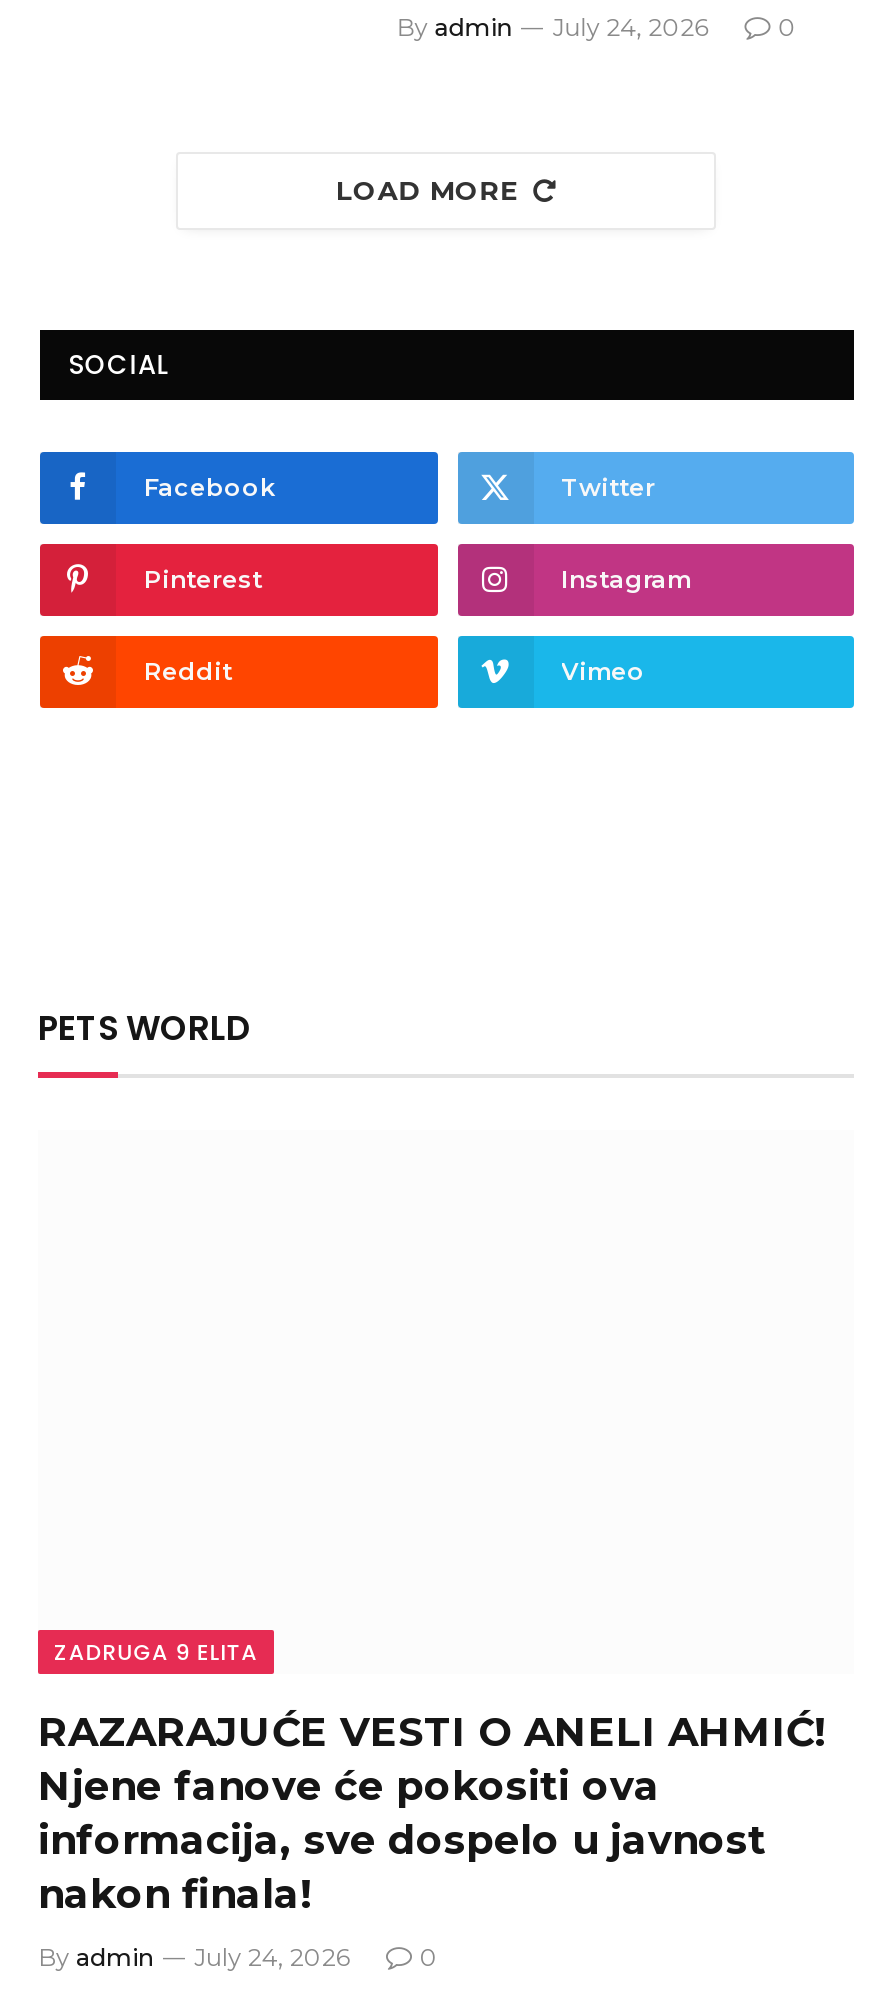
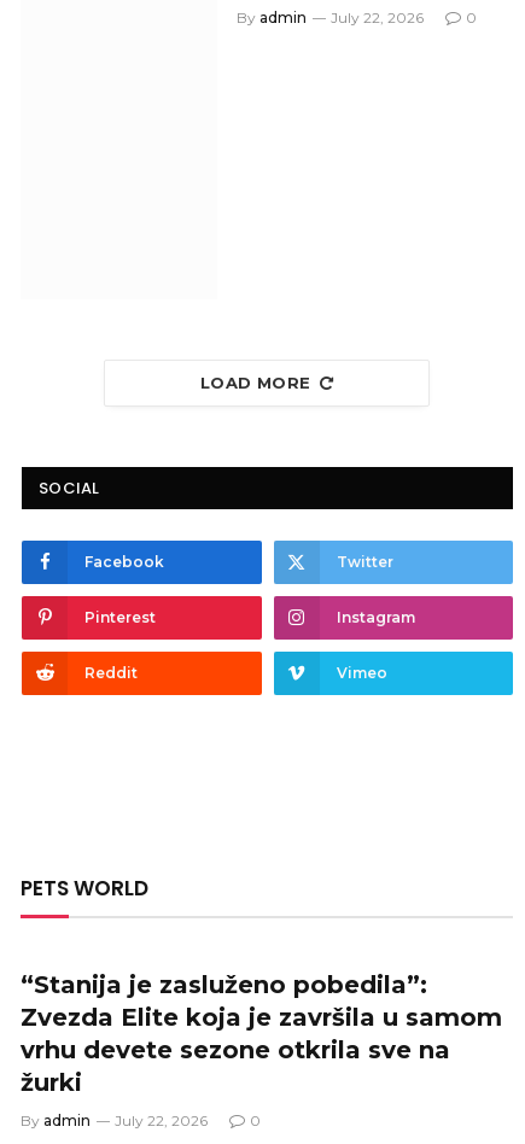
[396,12,708,42] By admin July 24, 2026 -> [237,8,424,26] By admin July 22, 2026
moved [38,174,691,1052] -> [21,373,415,902]: LOAD MORE | SOCIAL | Facebook | ... | Vimeo | PETS WORLD
[38,1636,826,1918] ZADRUGA 9 ELITA | RAZARAJUĆE VESTI O ANELI AHMIĆ! | Njene fanove će pokositi ova | informacija, sve dospelo u javnost | nakon finala! -> [21,970,502,1097] “Stanija je zasluženo pobedila”: | Zvezda Elite koja je završila u samom | vrhu devete sezone otkrila sve na | žurki
[38,1942,350,1972] By admin July 24, 2026 -> [21,1111,208,1129] By admin July 22, 2026

